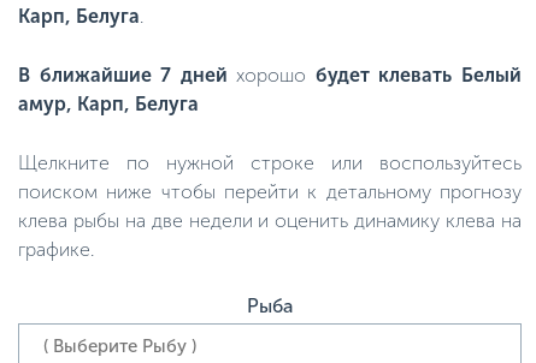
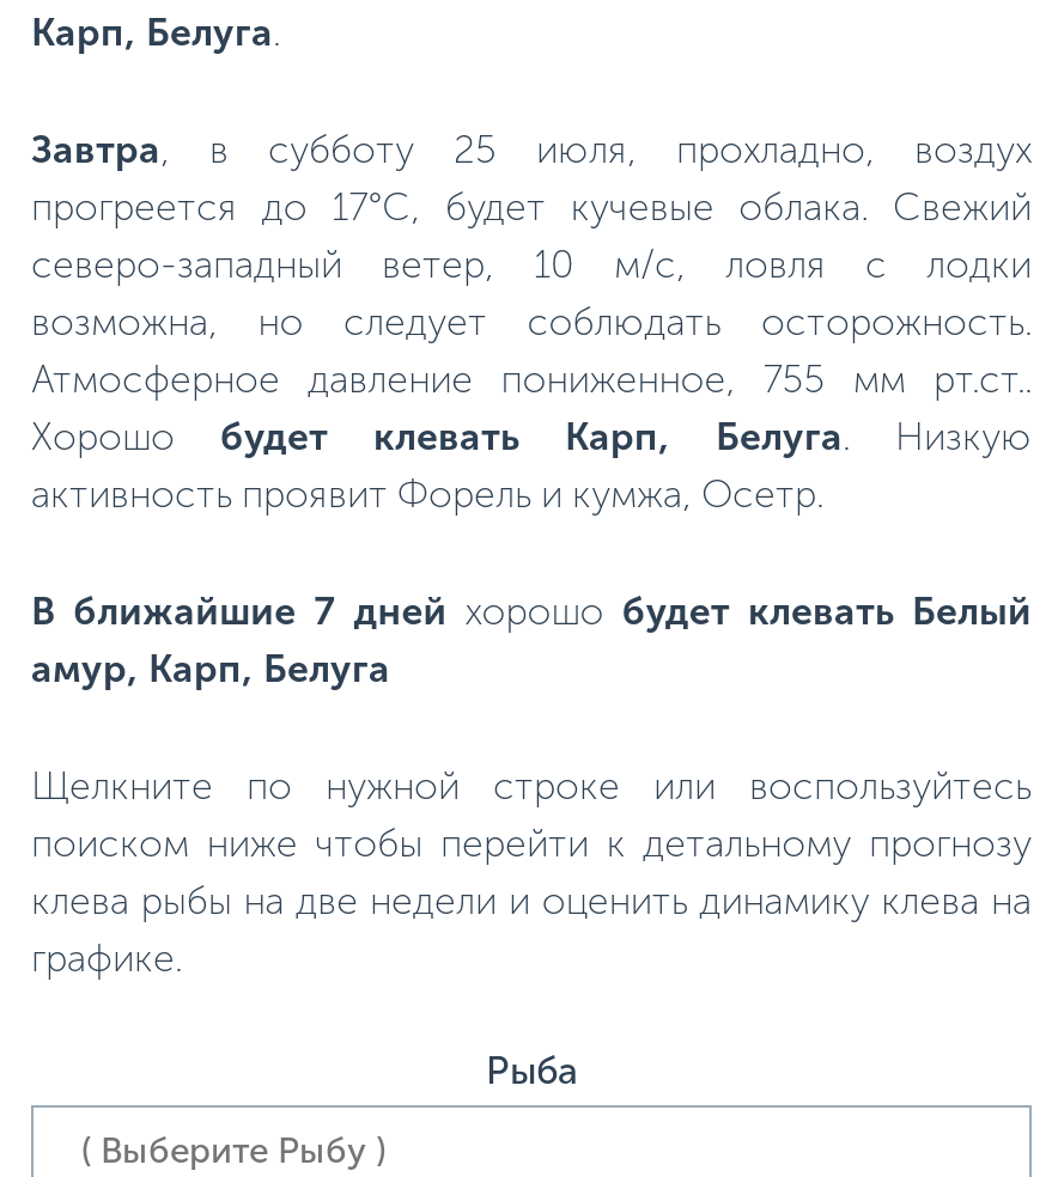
none -> [31,127,1032,517] Завтра, в субботу 25 июля, прохладно, воздух | прогреется до 17°C, будет кучевые облака. Свежий | северо-западный ветер, 10 м/с, ловля с лодки | возможна, но следует соблюдать осторожность. | Атмосферное давление пониженное, 755 мм рт.ст.. | Хорошо будет клевать Карп, Белуга. Низкую | активность проявит Форель и кумжа, Осетр.

